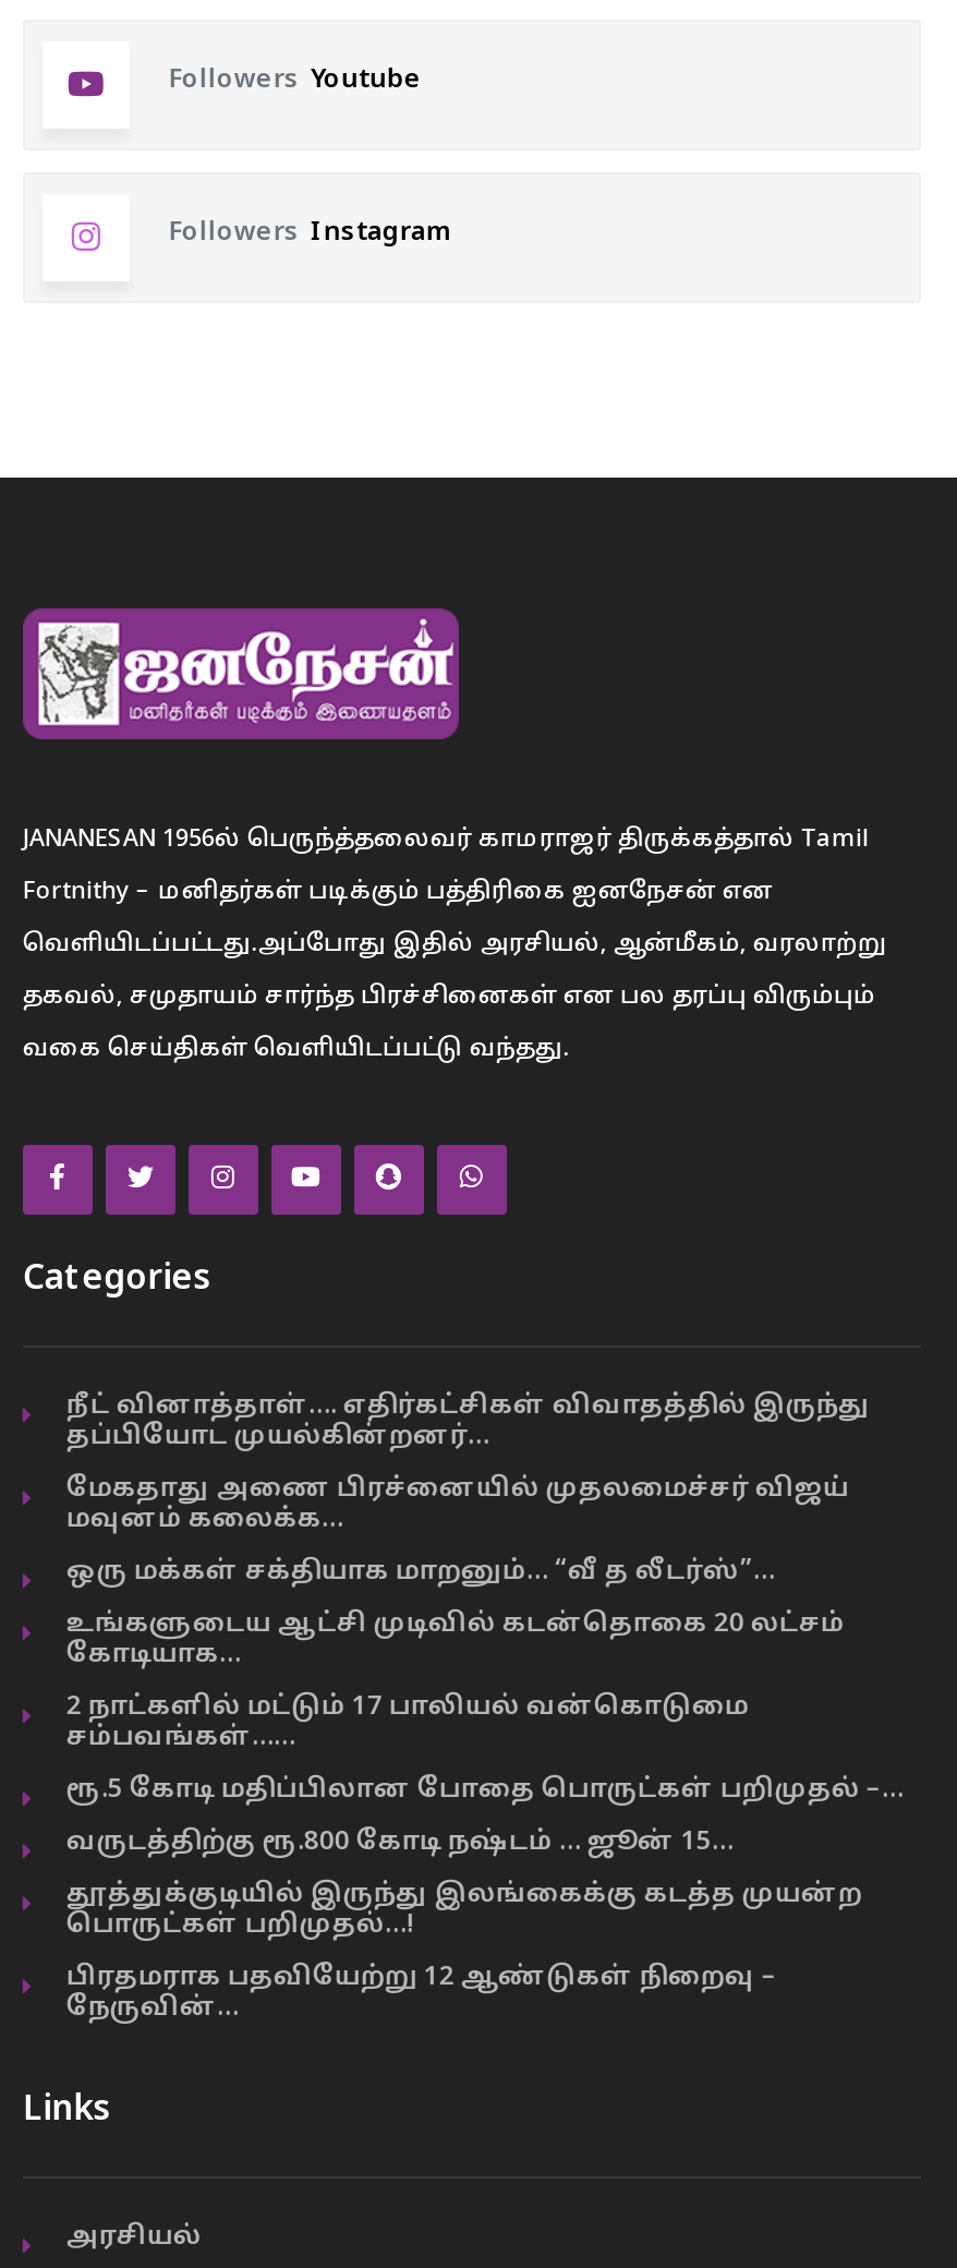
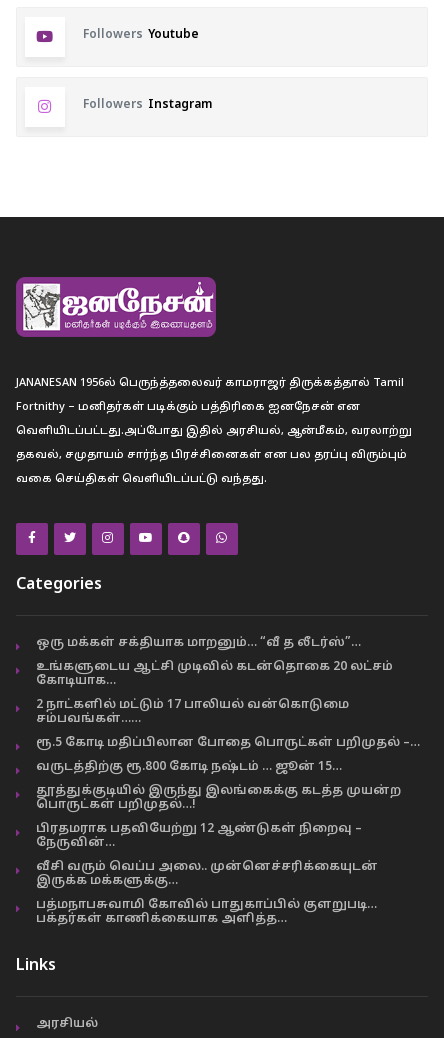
[66,1392,871,1536] நீட் வினாத்தாள்…. எதிர்கட்சிகள் விவாதத்தில் இருந்து | தப்பியோட முயல்கின்றனர்… | மேகதாது அணை பிரச்னையில் முதலமைச்சர் விஜய் | மவுனம் கலைக்க… -> none
moved [66,1558,903,2024] -> [36,636,420,850]: ஒரு மக்கள் சக்தியாக மாறனும்… “வீ த லீடர்ஸ்”… | உங்களுடைய ஆட்சி முடிவில் கடன்தொகை 20 லட்சம் | கோடியாக… | ... | பிரதமராக பதவியேற்று 12 ஆண்டுகள் நிறைவு – | நேருவின்…
none -> [36,860,378,926] வீசி வரும் வெப்ப அலை.. முன்னெச்சரிக்கையுடன் | இருக்க மக்களுக்கு… | பத்மநாபசுவாமி கோவில் பாதுகாப்பில் குளறுபடி… | பக்தர்கள் காணிக்கையாக அளித்த…

